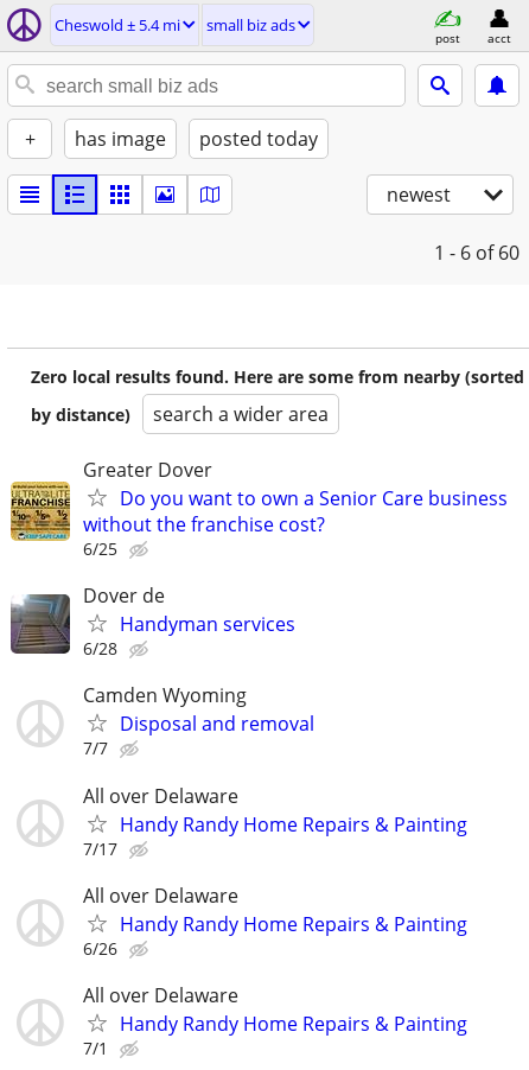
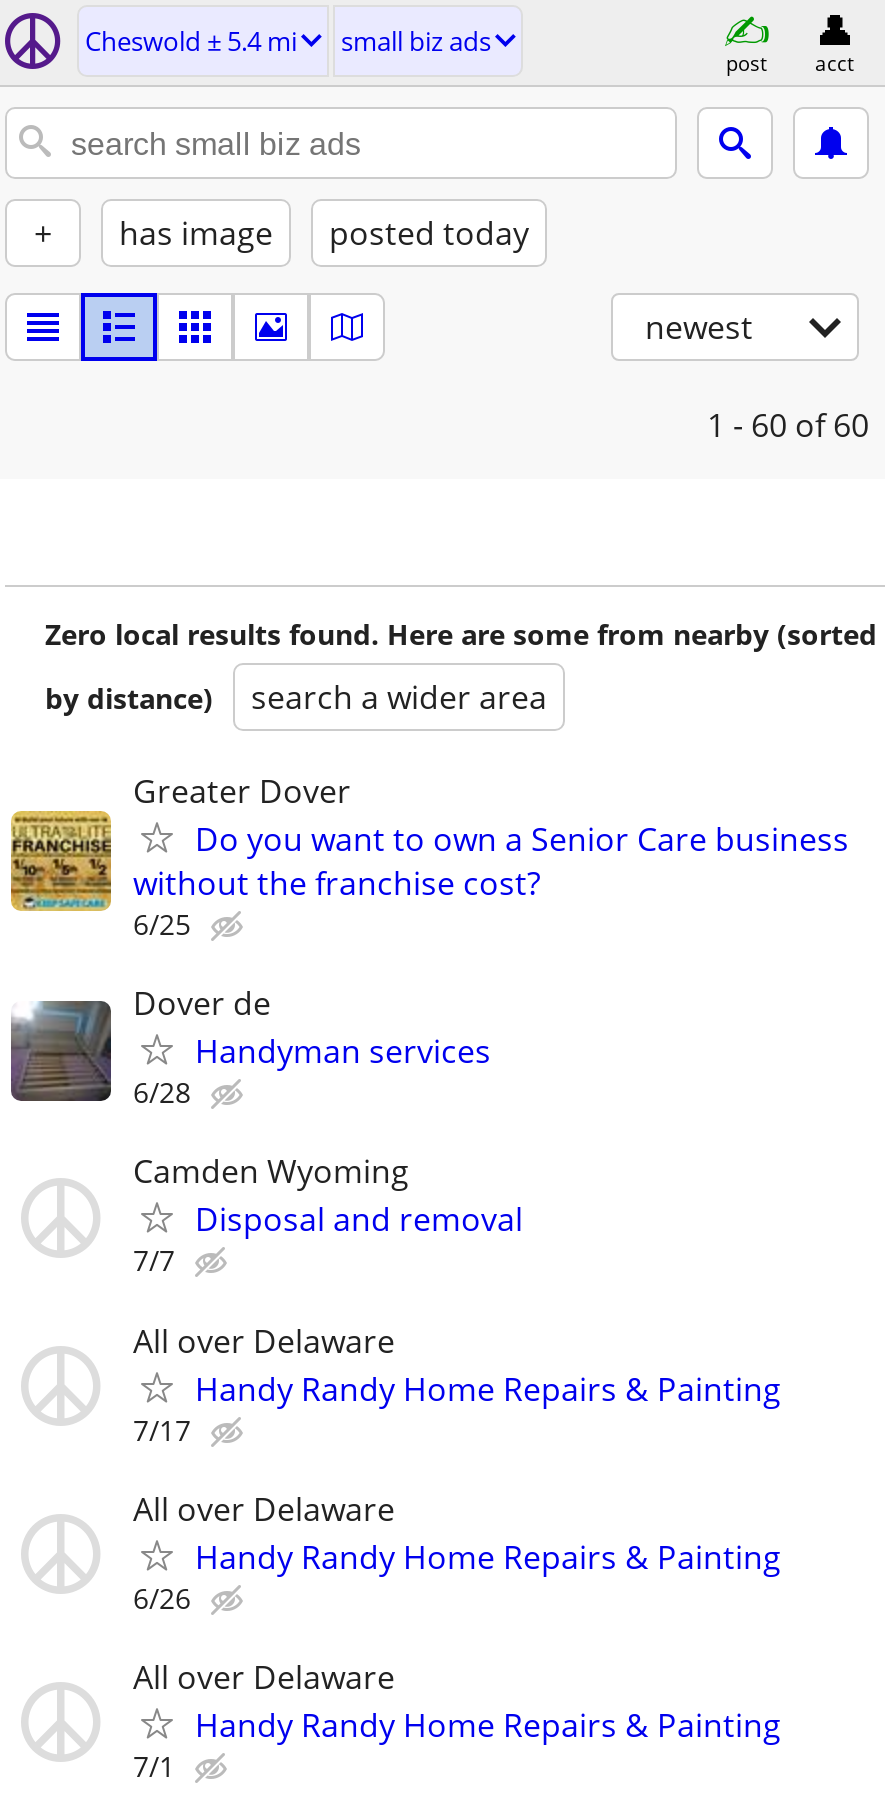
[434,240,520,266] 1 - 6 of 60 -> [707,403,869,447] 1 - 60 of 60

